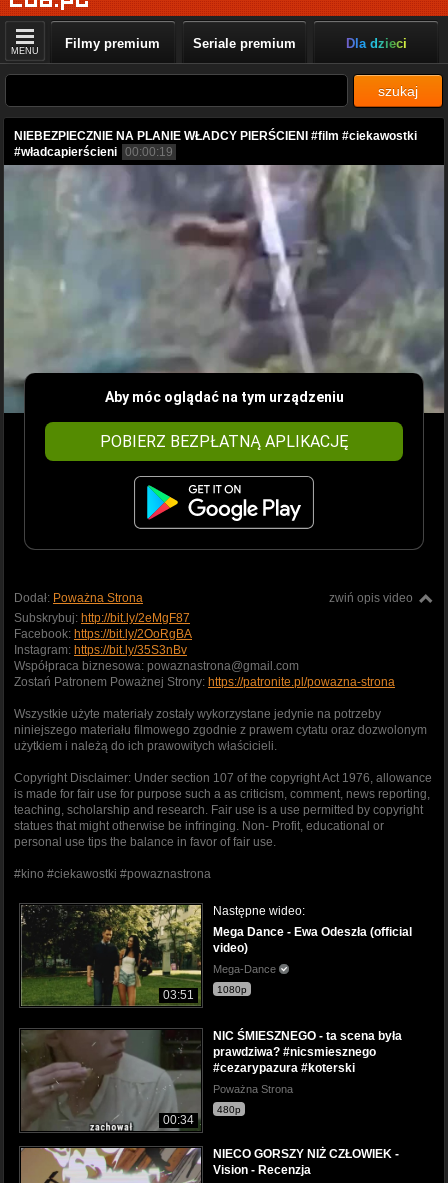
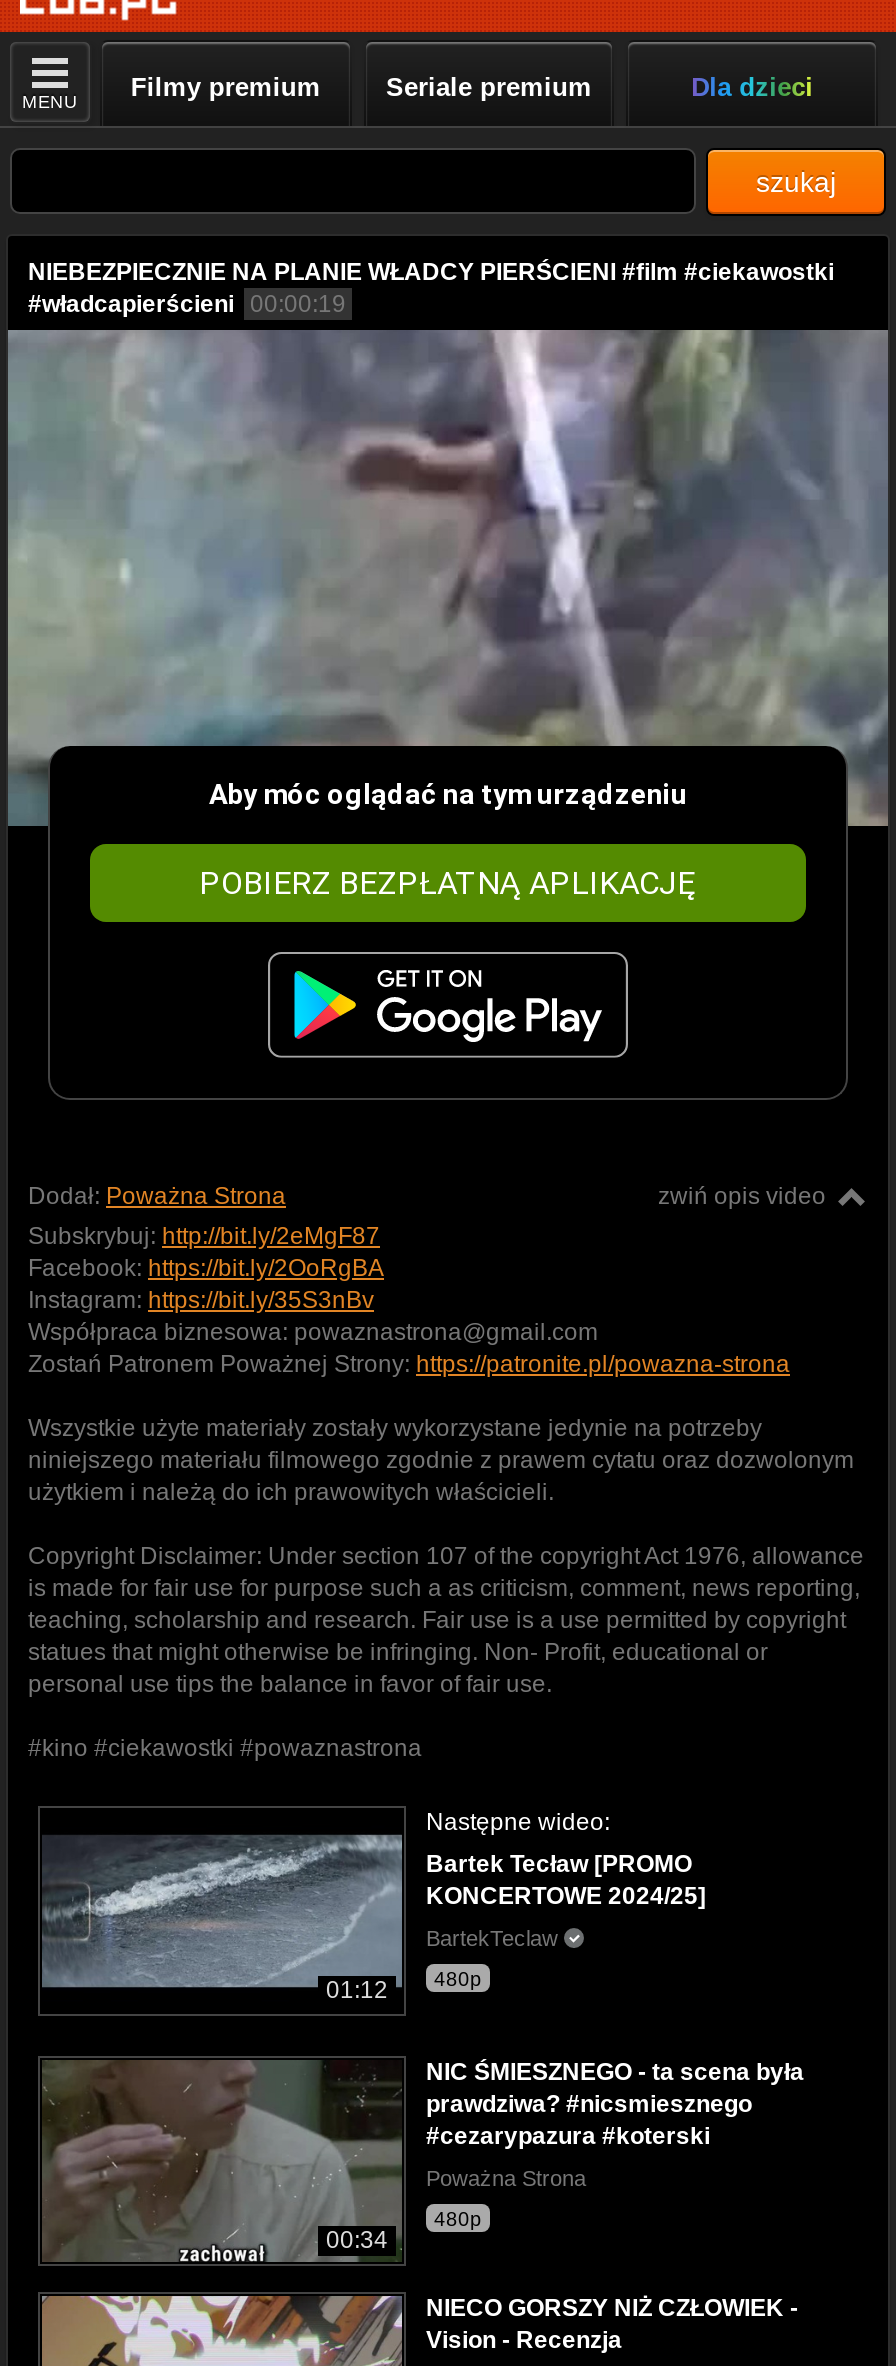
[20,904,202,1007] [image] | 03:51 -> [42,1810,402,2012] [image] | 01:12
[213,925,412,955] Mega Dance - Ewa Odeszła (official | video) -> [426,1849,706,1909] Bartek Tecław [PROMO | KONCERTOWE 2024/25]
[213,963,279,975] Mega-Dance -> [426,1925,564,1949] BartekTeclaw
[217,984,247,995] 1080p -> [434,1967,482,1989] 480p

